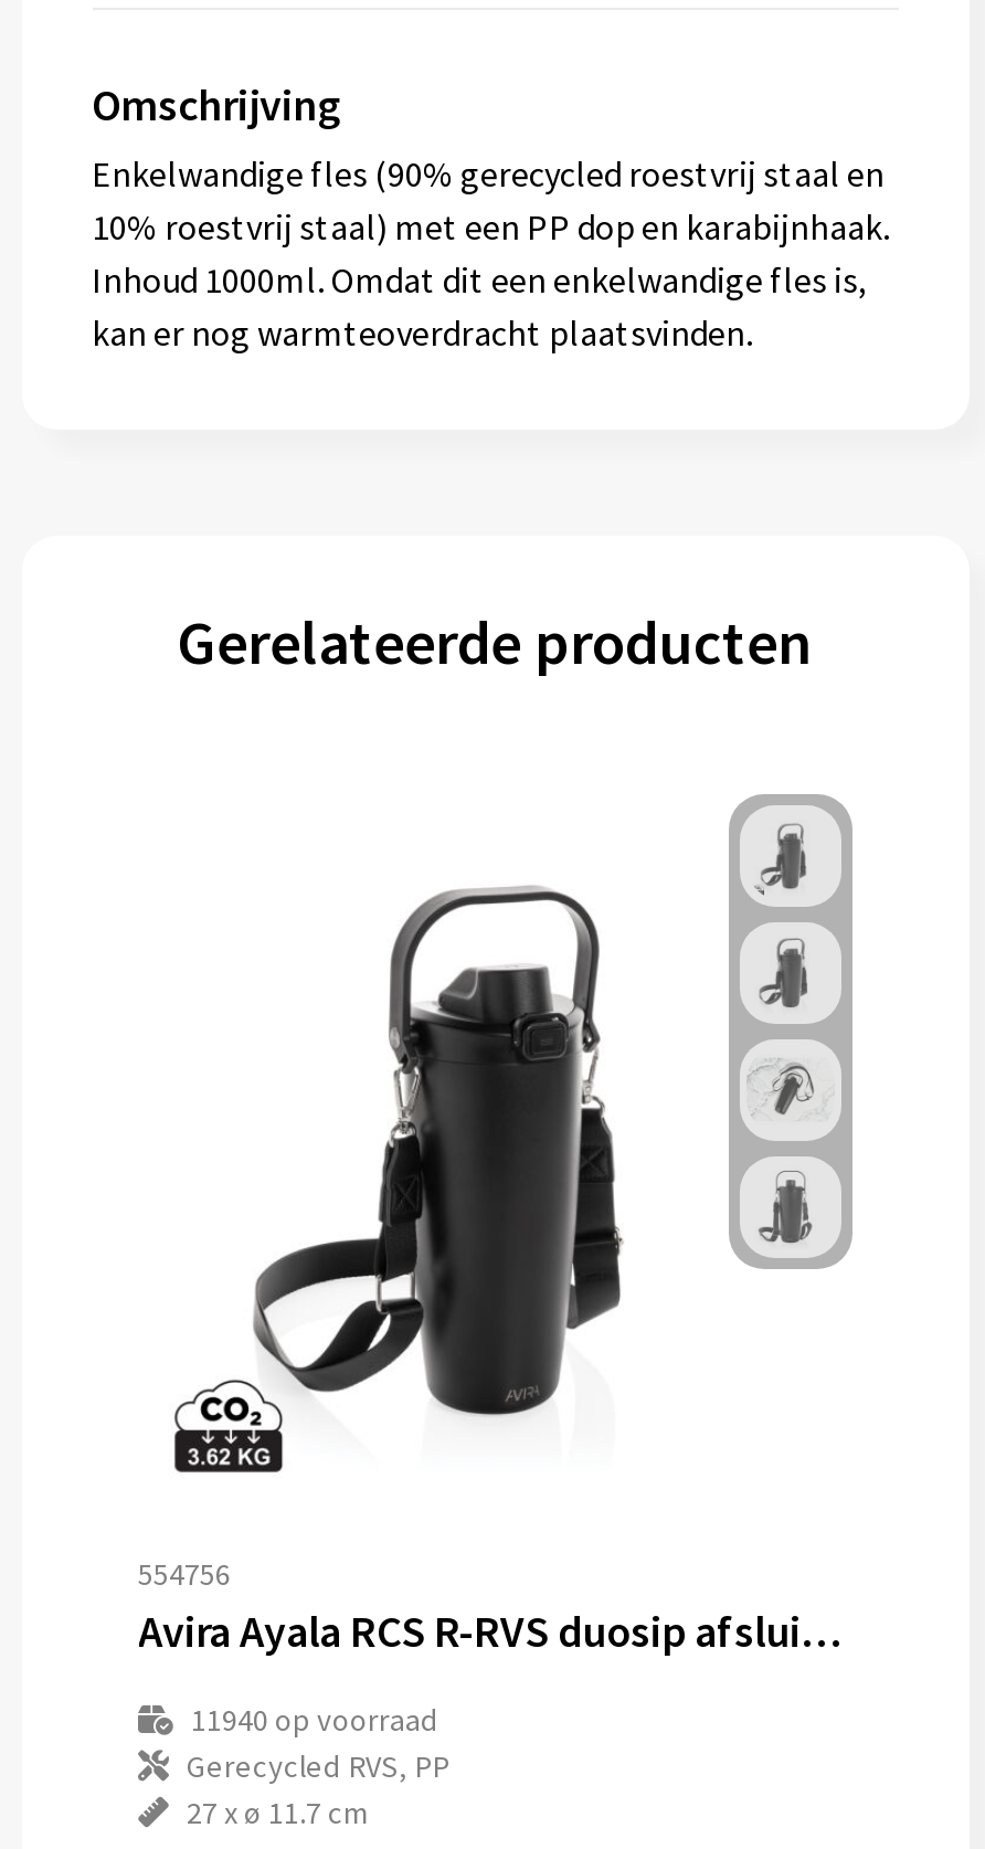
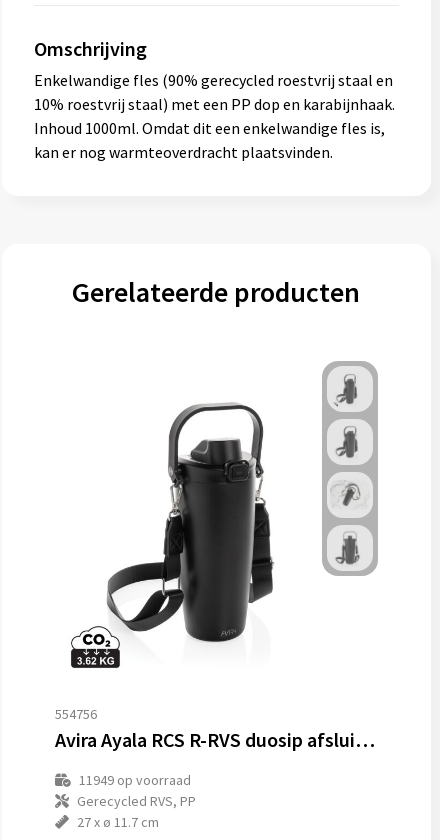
[191,1700,438,1740] 11940 op voorraad -> [78,771,190,789] 11949 op voorraad

